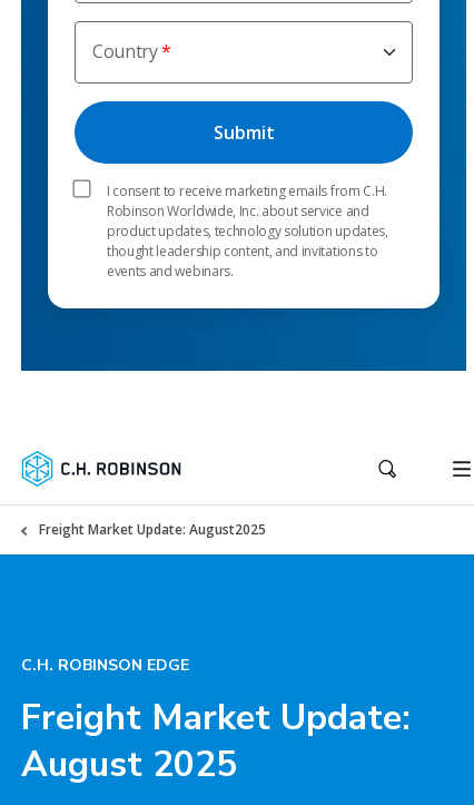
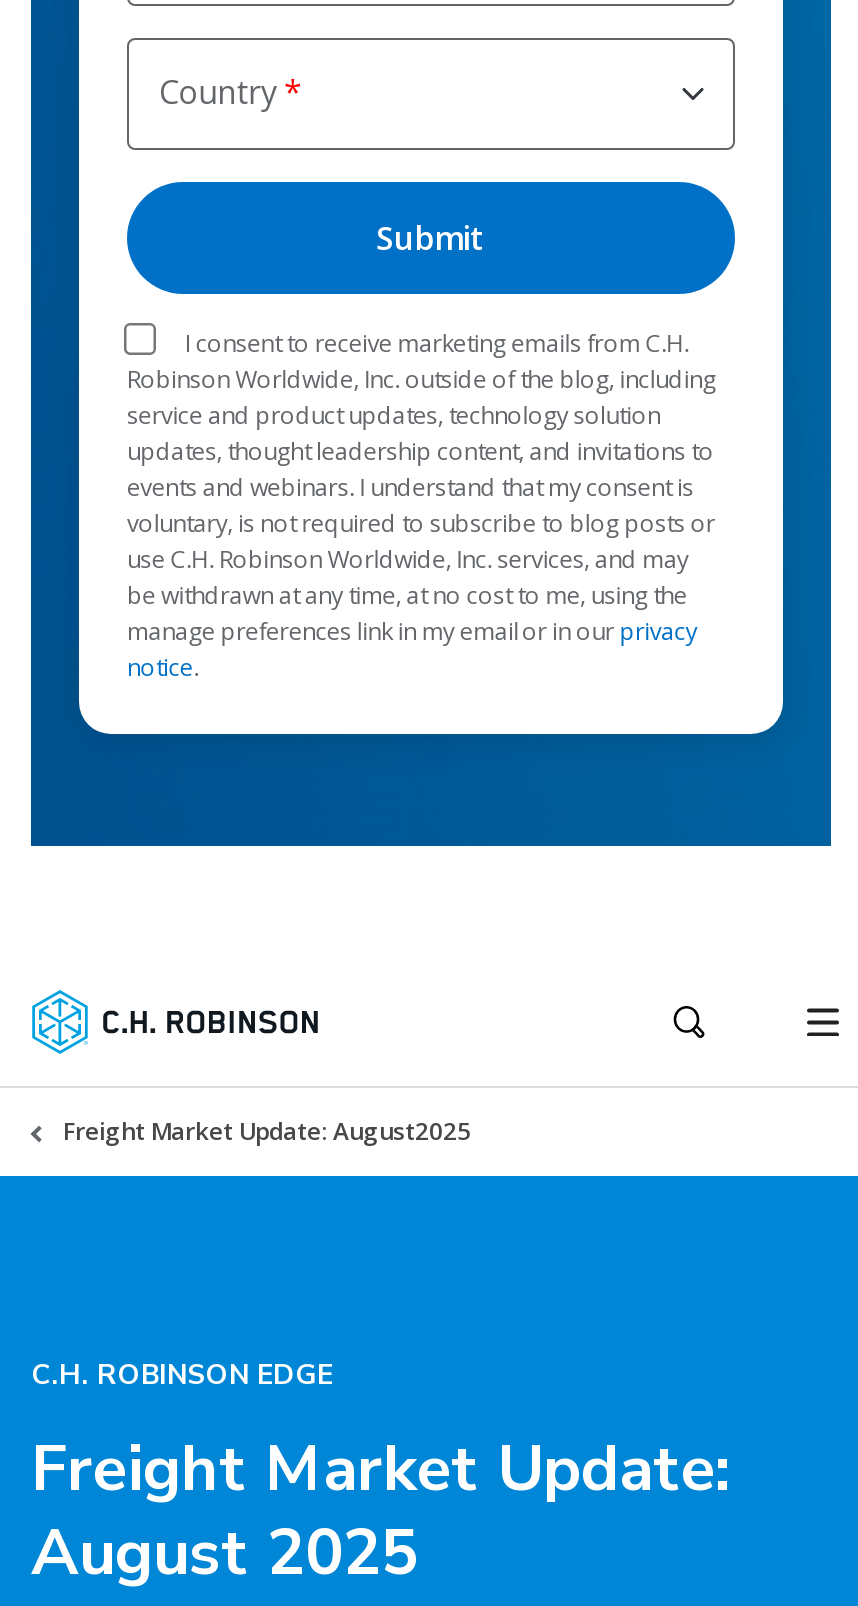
[107,202,388,281] Robinson Worldwide, Inc. about service and | product updates, technology solution updates, | thought leadership content, and invitations to | events and webinars. -> [127,362,716,684] Robinson Worldwide, Inc. outside of the blog, including | service and product updates, technology solution | updates, thought leadership content, and invitations to | events and webinars. I understand that my consent is | voluntary, is not required to subscribe to blog posts or | use C.H. Robinson Worldwide, Inc. services, and may | be withdrawn at any time, at no cost to me, using the | manage preferences link in my email or in our privacy | notice.

